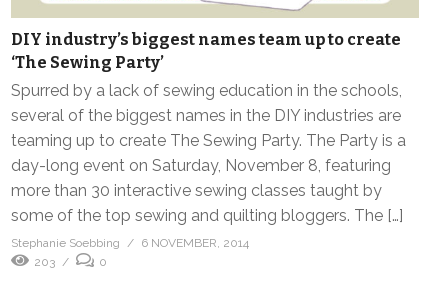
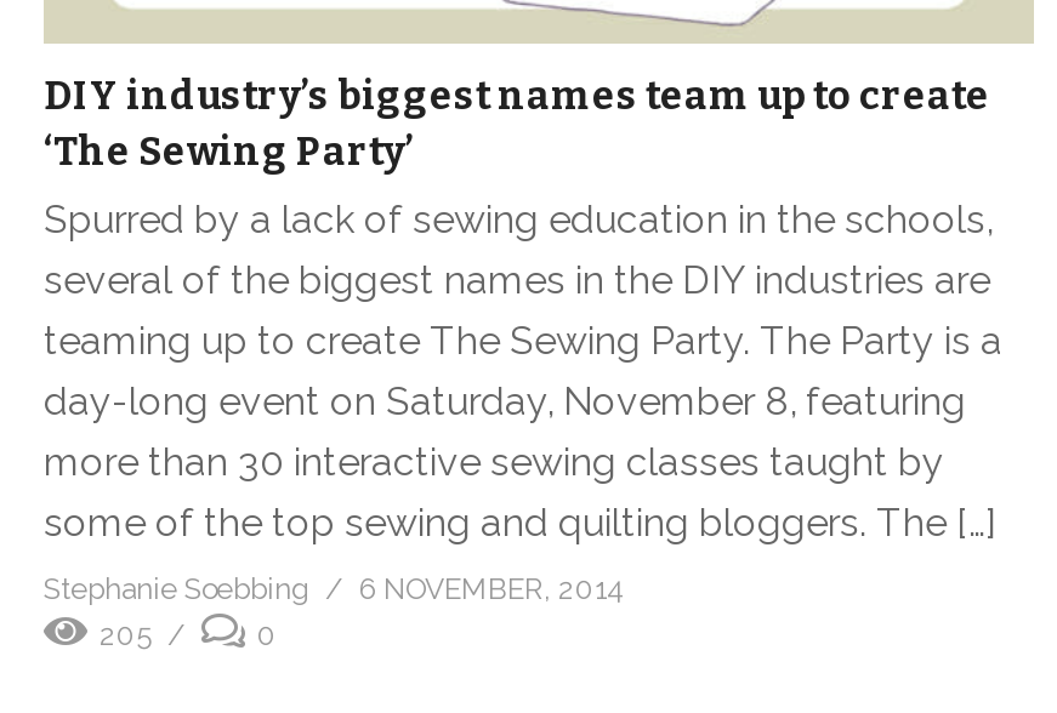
[34,255,55,269] 203 -> [100,618,150,652] 205

